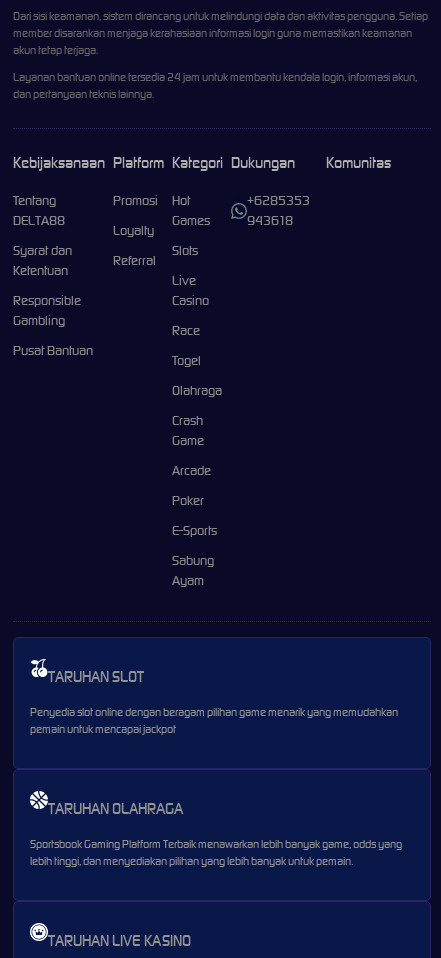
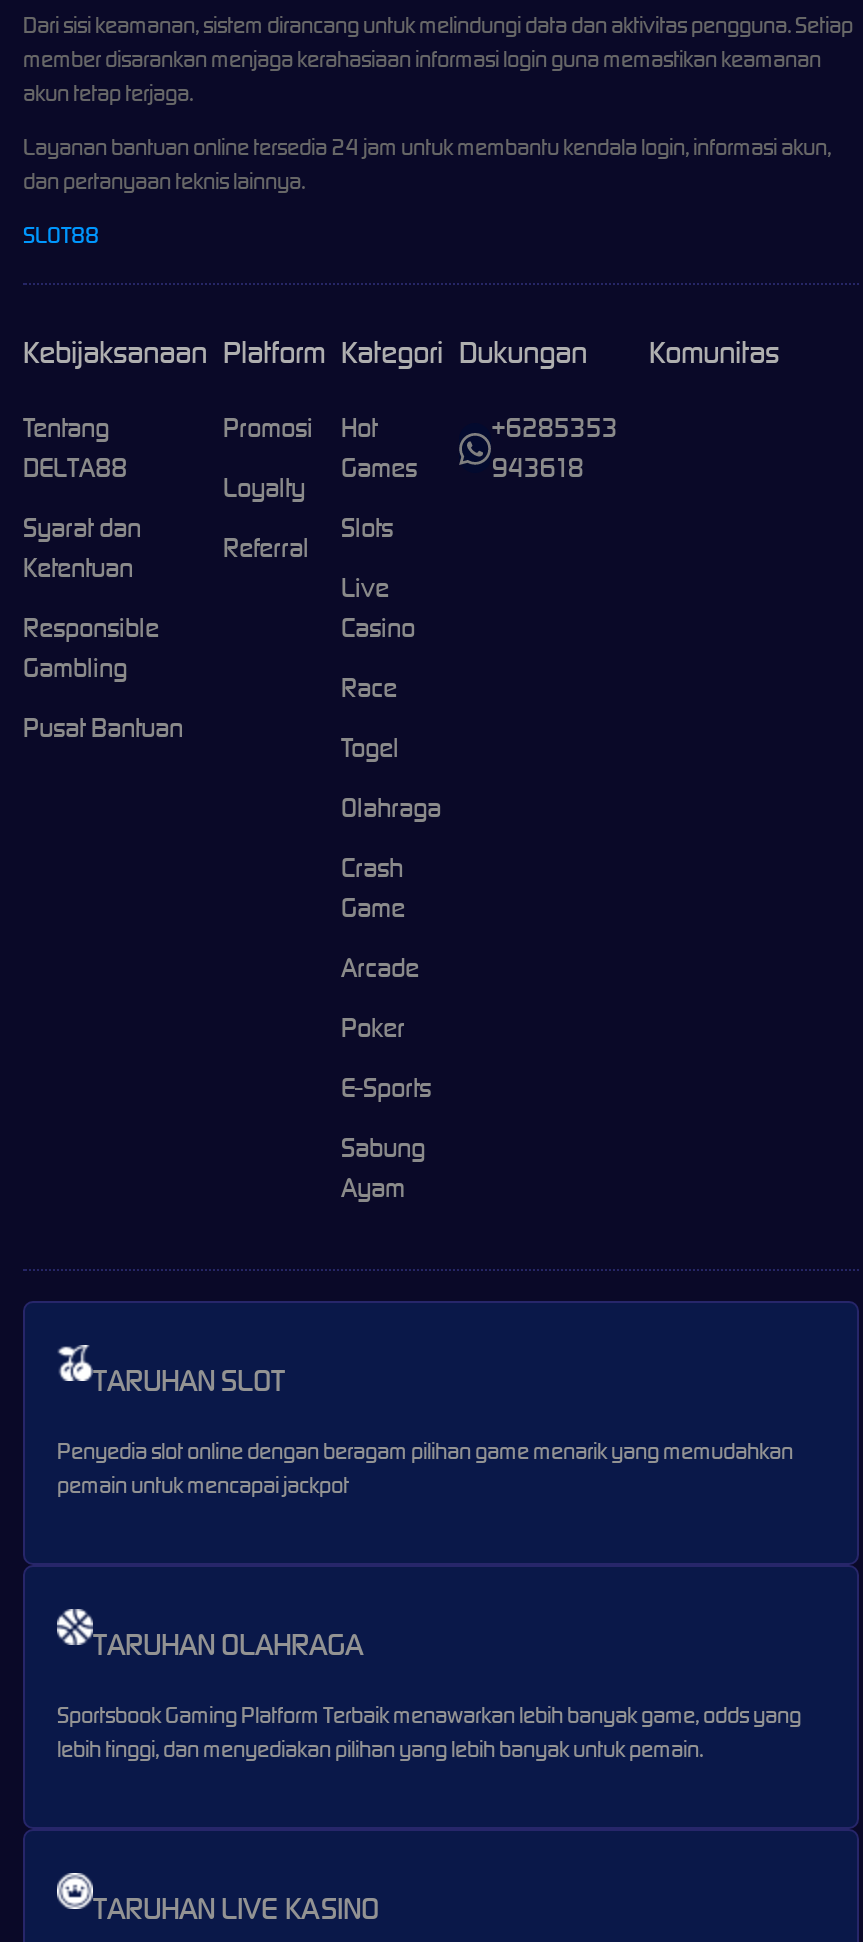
none -> [23,220,99,248] SLOT88

